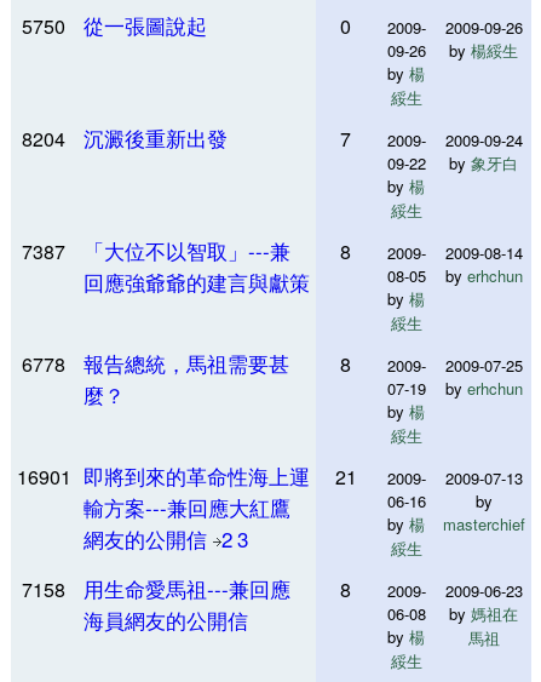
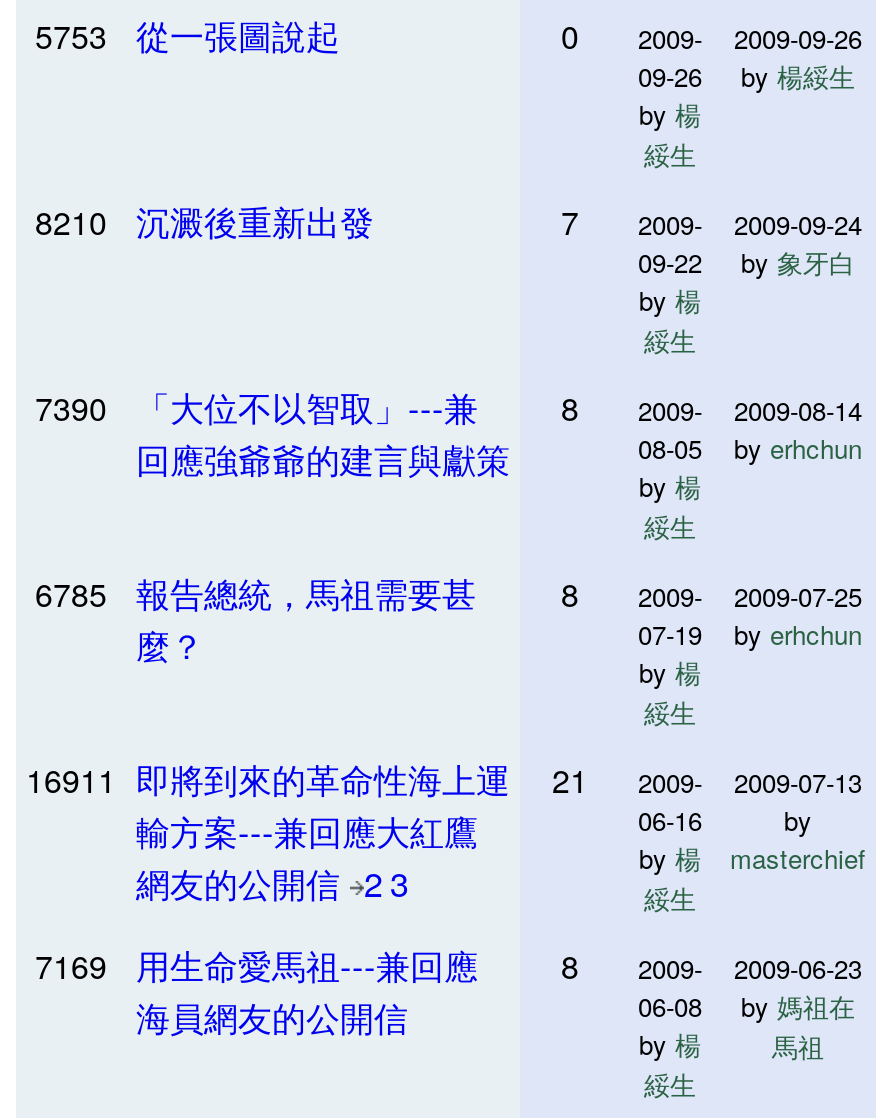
[22,10,207,40] 5750 從一張圖說起 -> [35,9,340,59] 5753 從一張圖說起
[22,122,228,153] 8204 沉澱後重新出發 -> [35,195,374,245] 8210 沉澱後重新出發
[22,235,523,265] 7387 「大位不以智取」---兼 8 2009- 2009-08-14 -> [35,381,862,431] 7390 「大位不以智取」---兼 8 2009- 2009-08-14
[22,348,523,378] 6778 報告總統，馬祖需要甚 8 2009- 2009-07-25 -> [35,567,862,617] 6785 報告總統，馬祖需要甚 8 2009- 2009-07-25
[17,460,310,491] 16901 即將到來的革命性海上運 -> [26,753,510,803] 16911 即將到來的革命性海上運
[22,573,523,603] 7158 用生命愛馬祖---兼回應 8 2009- 2009-06-23 -> [35,939,862,989] 7169 用生命愛馬祖---兼回應 8 2009- 2009-06-23

